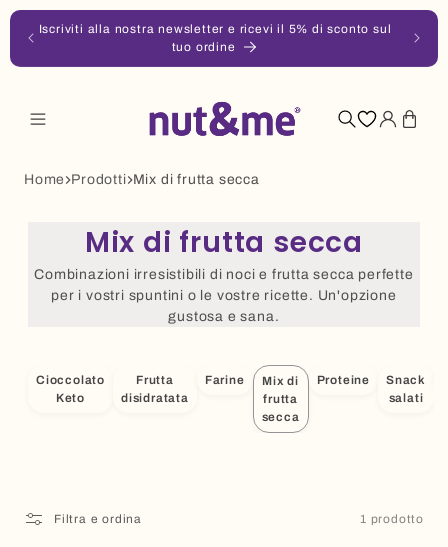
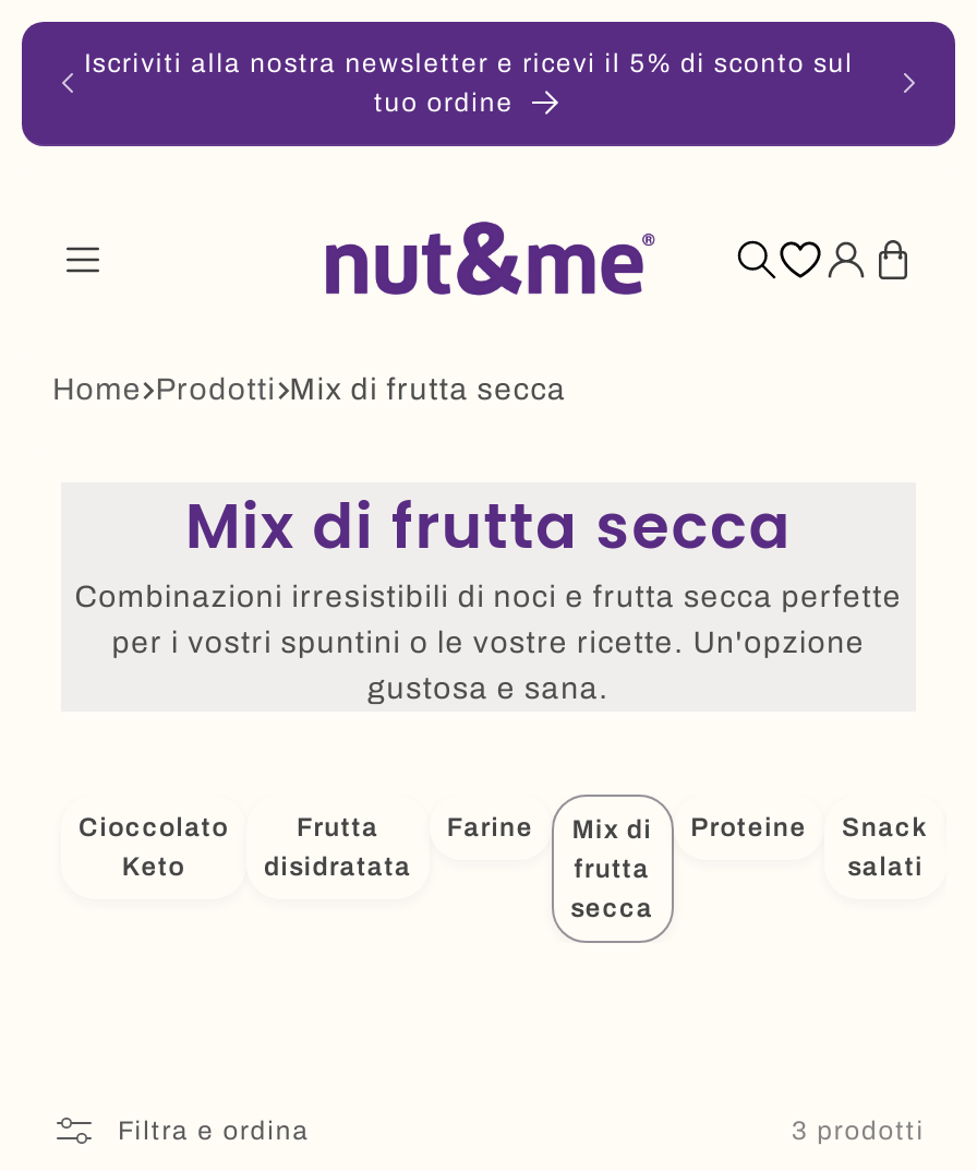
[360,511,424,525] 1 prodotto -> [792,1116,925,1147] 3 prodotti

